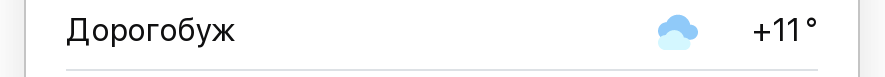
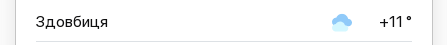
[66,11,236,49] Дорогобуж -> [36,12,108,31] Здовбиця

